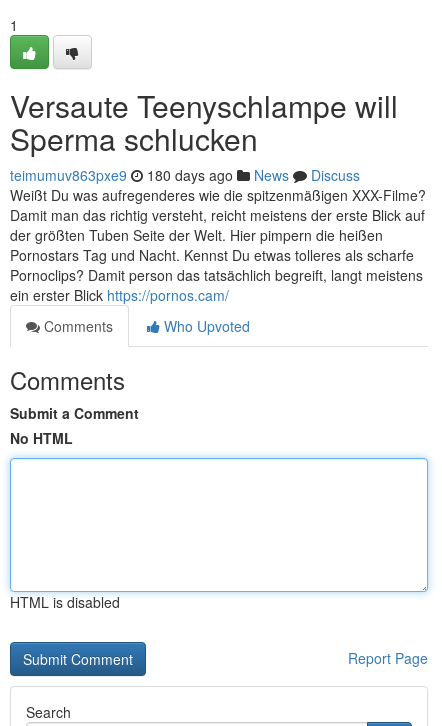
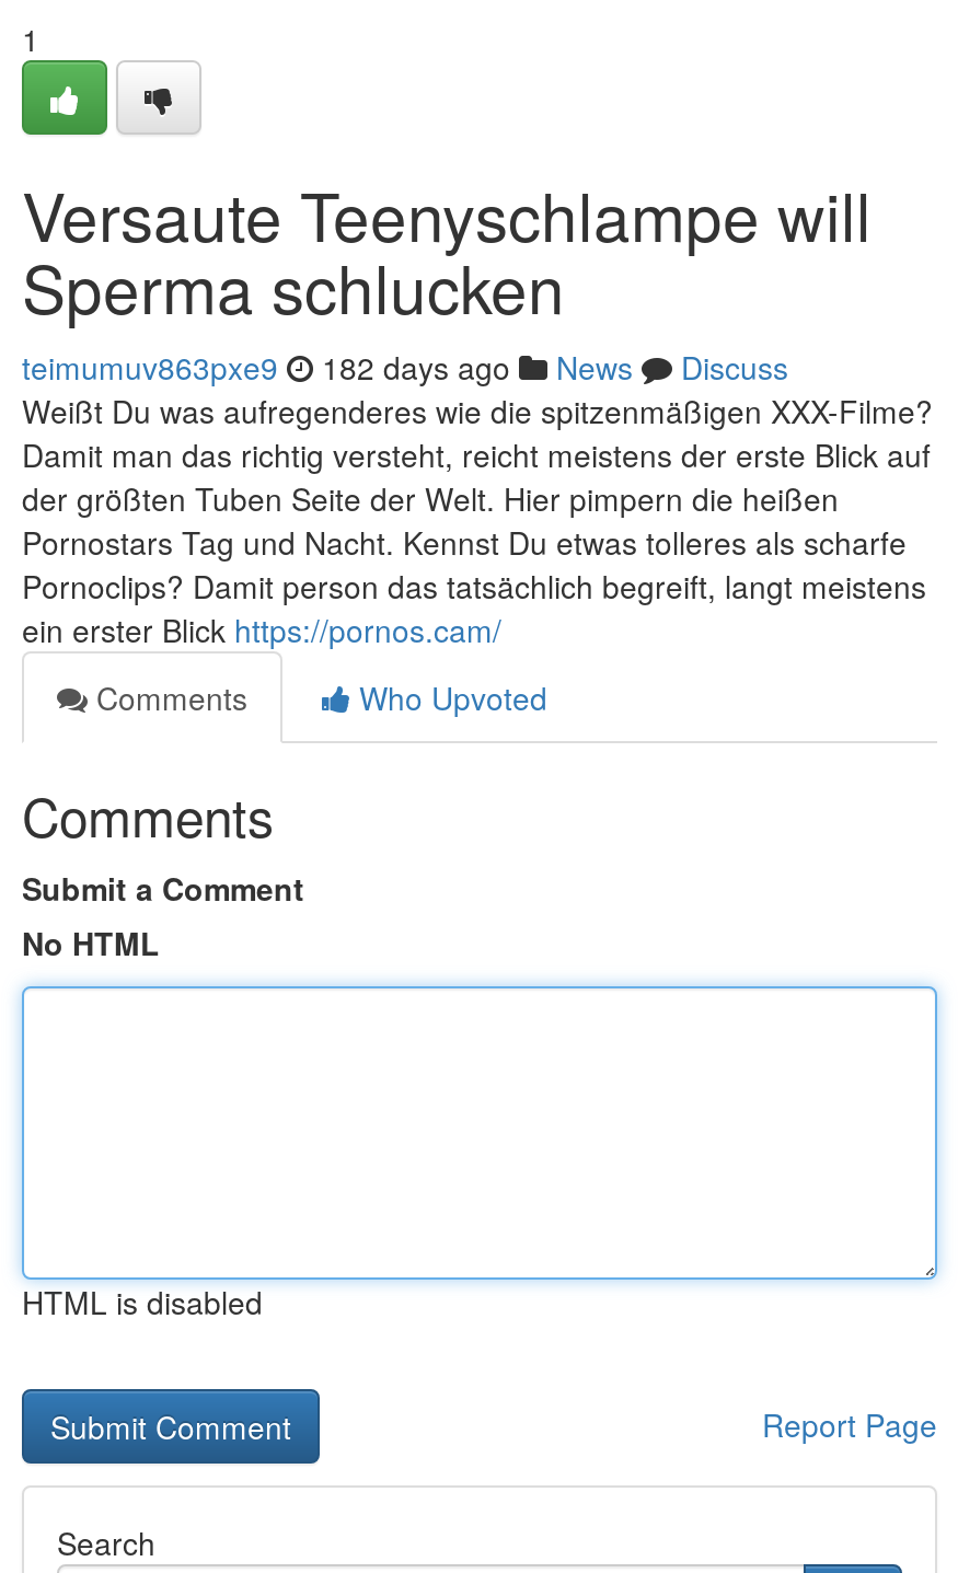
[10,165,360,185] teimumuv863pxe9 180 days ago News Discuss -> [22,345,788,389] teimumuv863pxe9 182 days ago News Discuss

